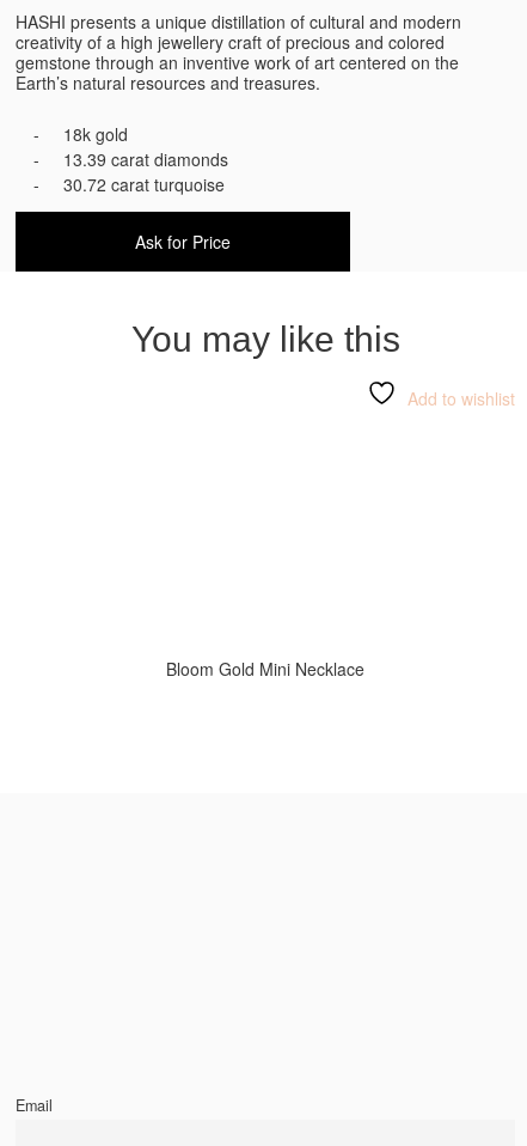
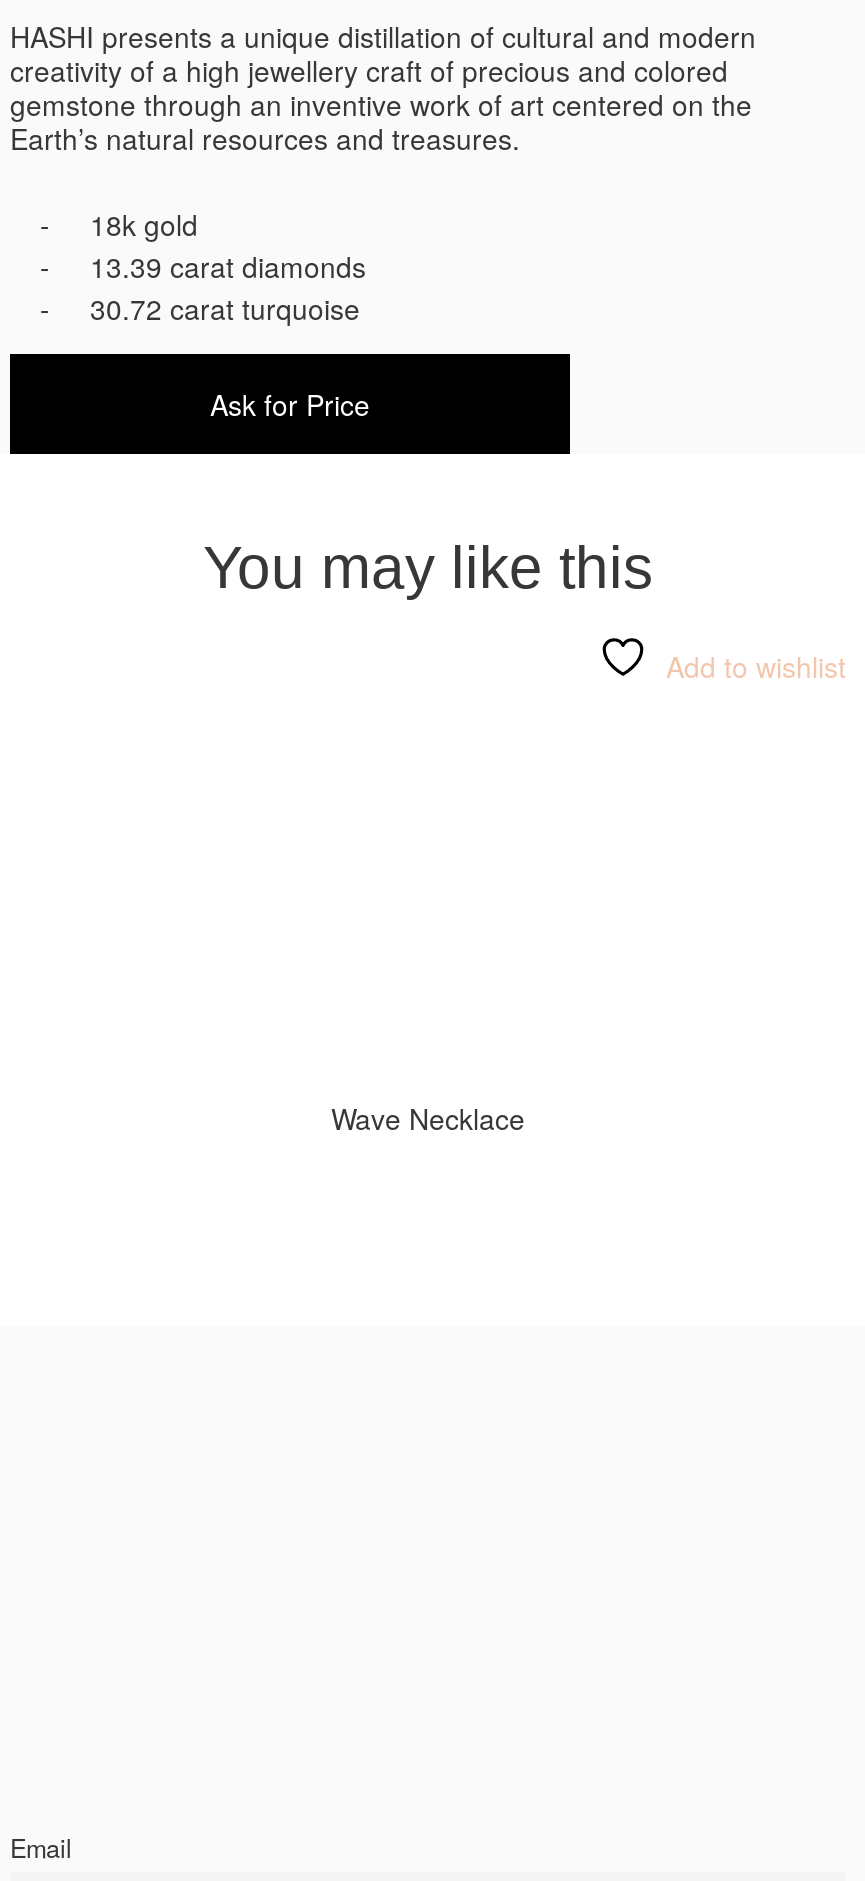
[166,657,364,681] Bloom Gold Mini Necklace -> [331,1098,525,1138] Wave Necklace

